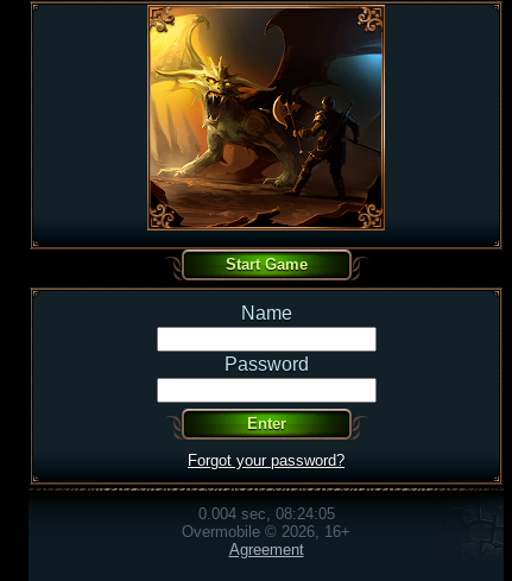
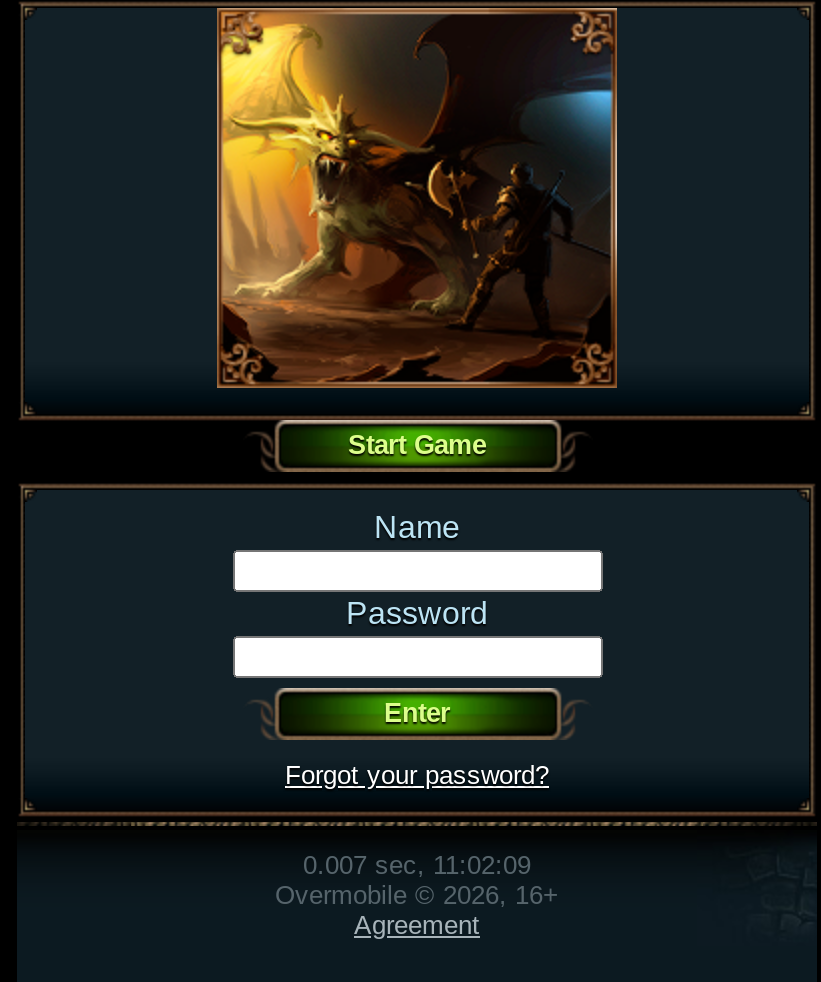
[198,504,334,522] 0.004 sec, 08:24:05 -> [303,849,531,879] 0.007 sec, 11:02:09

